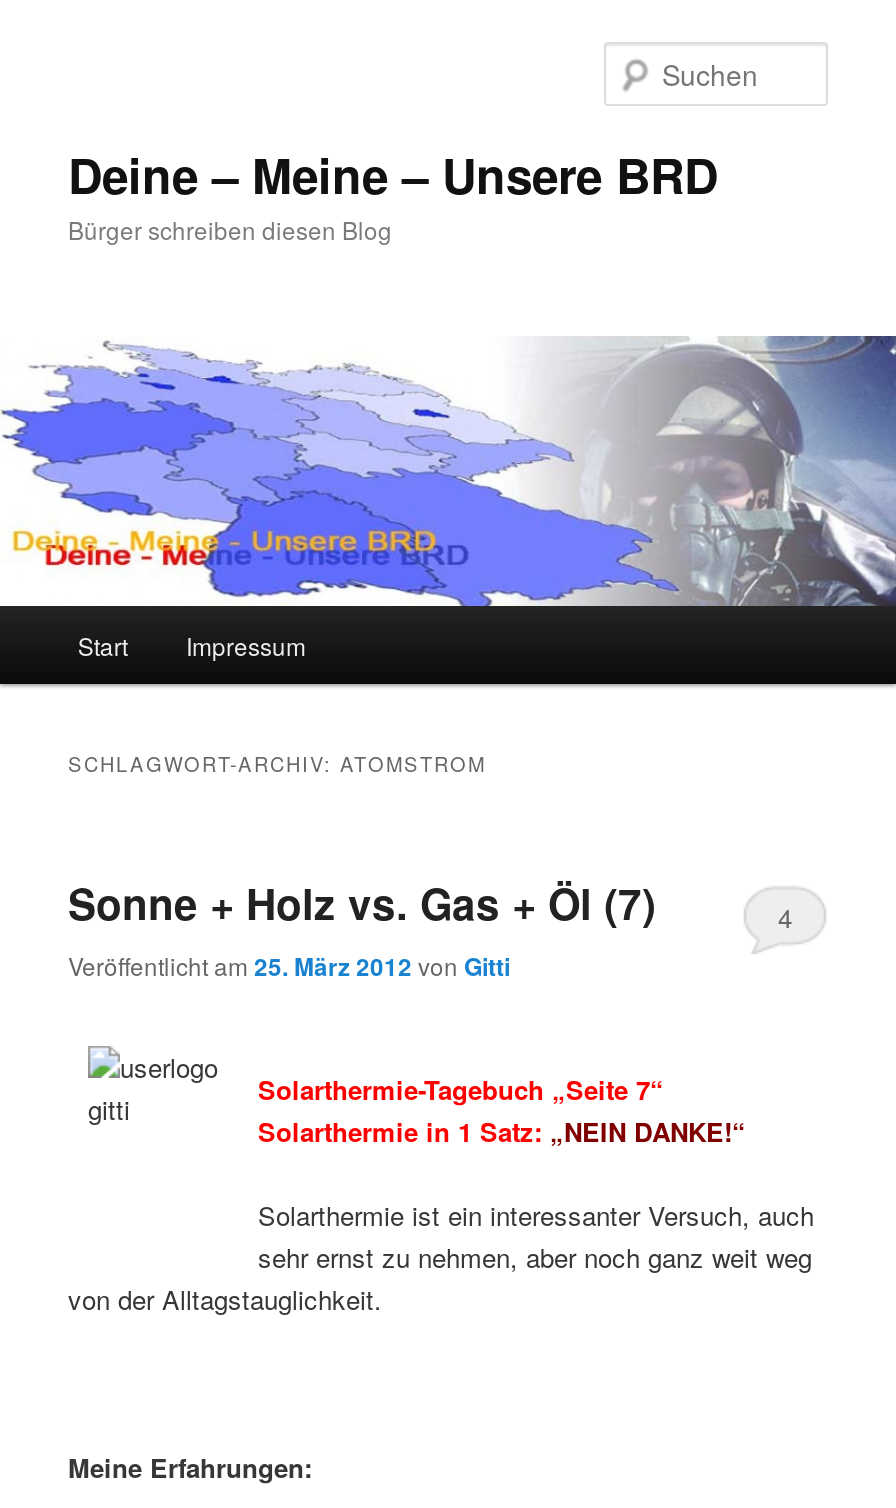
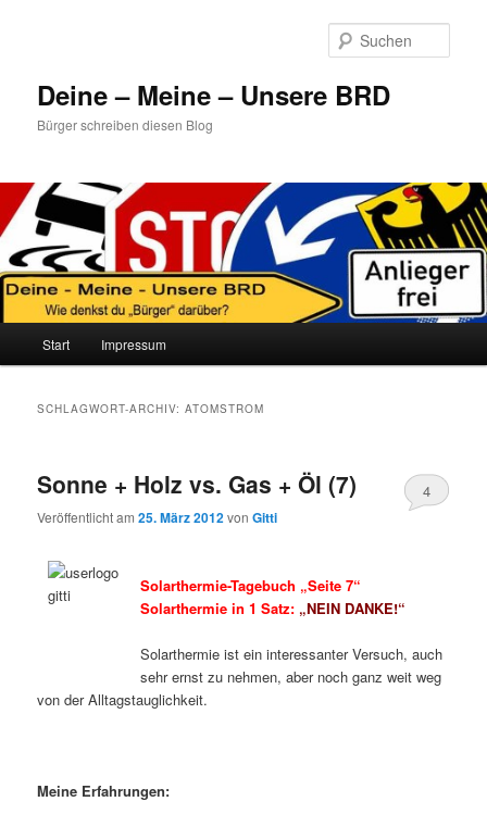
[6,334,890,608] [image] -> [3,181,484,324] [image]

